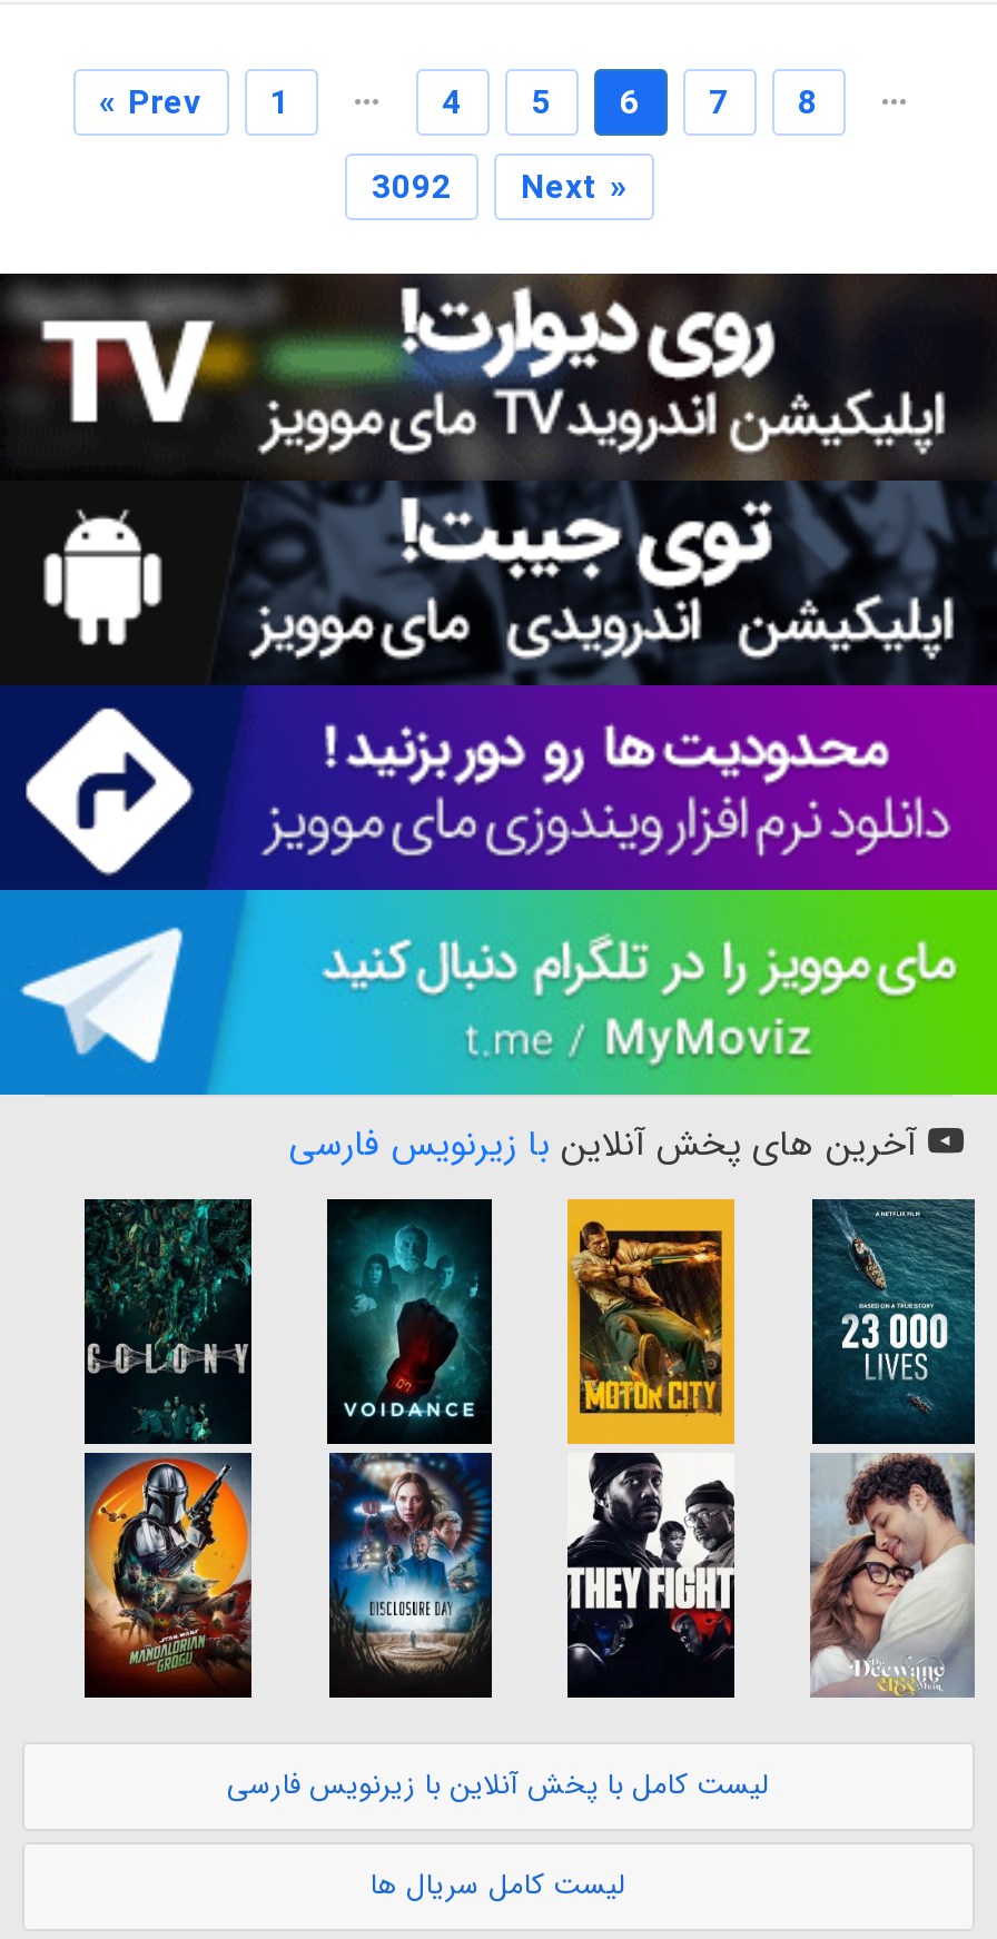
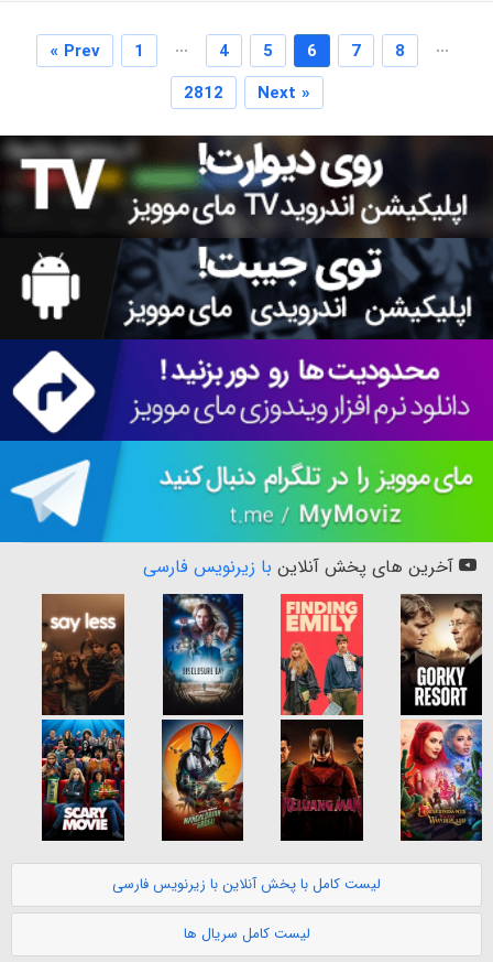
[372,163,628,216] 3092 Next » -> [184,81,310,107] 2812 Next »
[82,1197,254,1691] [image] -> [41,593,125,839] [image]
[327,1197,492,1422] [image] -> [163,593,243,703] [image]
[565,1197,737,1669] [image] -> [280,593,364,825] [image]
[810,1197,977,1695] [image] -> [399,594,483,841] [image]
[327,1453,494,1684] [image] -> [161,720,244,835] [image]

